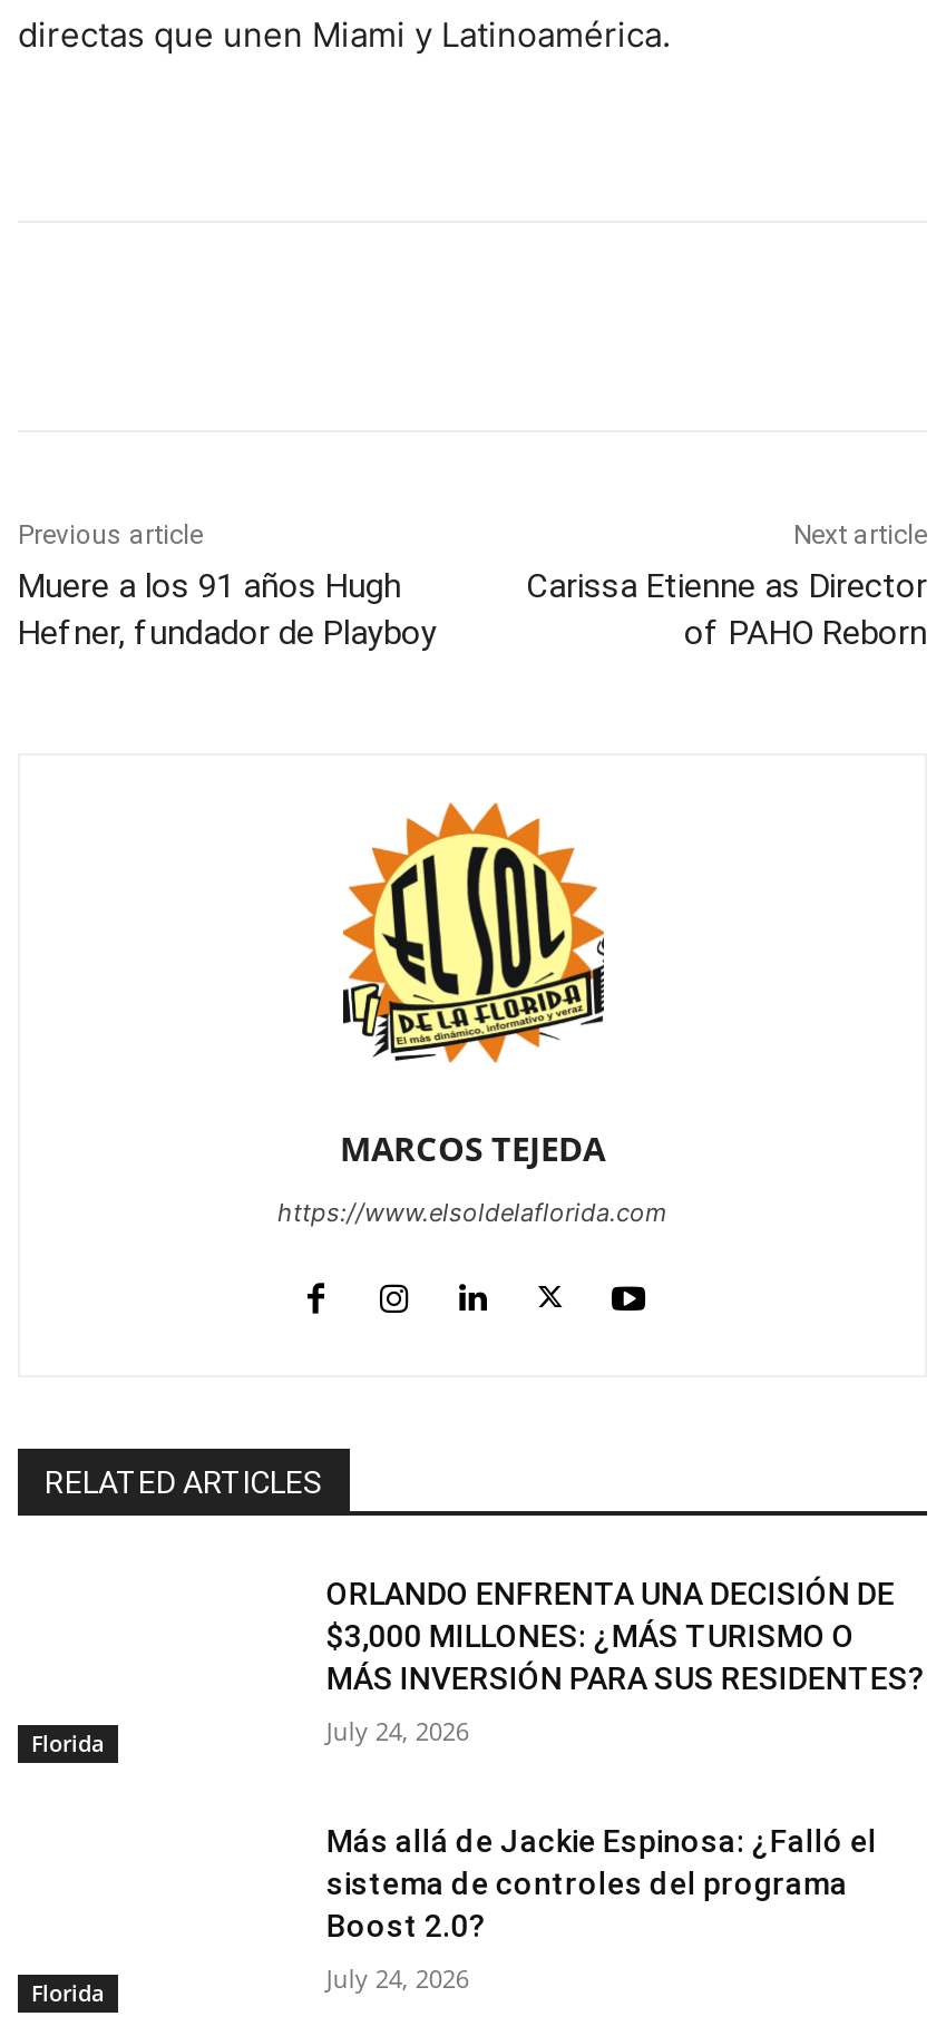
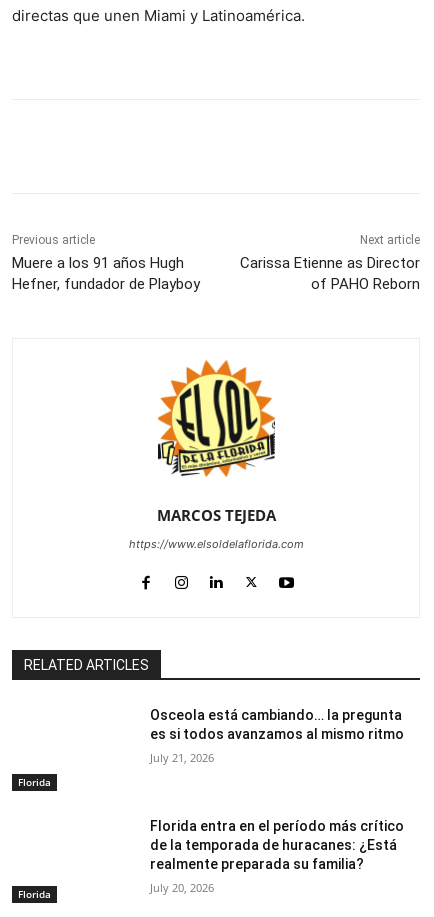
[326,1575,926,1695] ORLANDO ENFRENTA UNA DECISIÓN DE | $3,000 MILLONES: ¿MÁS TURISMO O | MÁS INVERSIÓN PARA SUS RESIDENTES? -> [150,707,404,742] Osceola está cambiando… la pregunta | es si todos avanzamos al mismo ritmo
[326,1713,469,1747] July 24, 2026 -> [150,750,214,765] July 21, 2026
[326,1824,877,1944] Más allá de Jackie Espinosa: ¿Falló el | sistema de controles del programa | Boost 2.0? -> [150,818,404,872] Florida entra en el período más crítico | de la temporada de huracanes: ¿Está | realmente preparada su familia?
[326,1962,469,1996] July 24, 2026 -> [150,880,214,895] July 20, 2026

